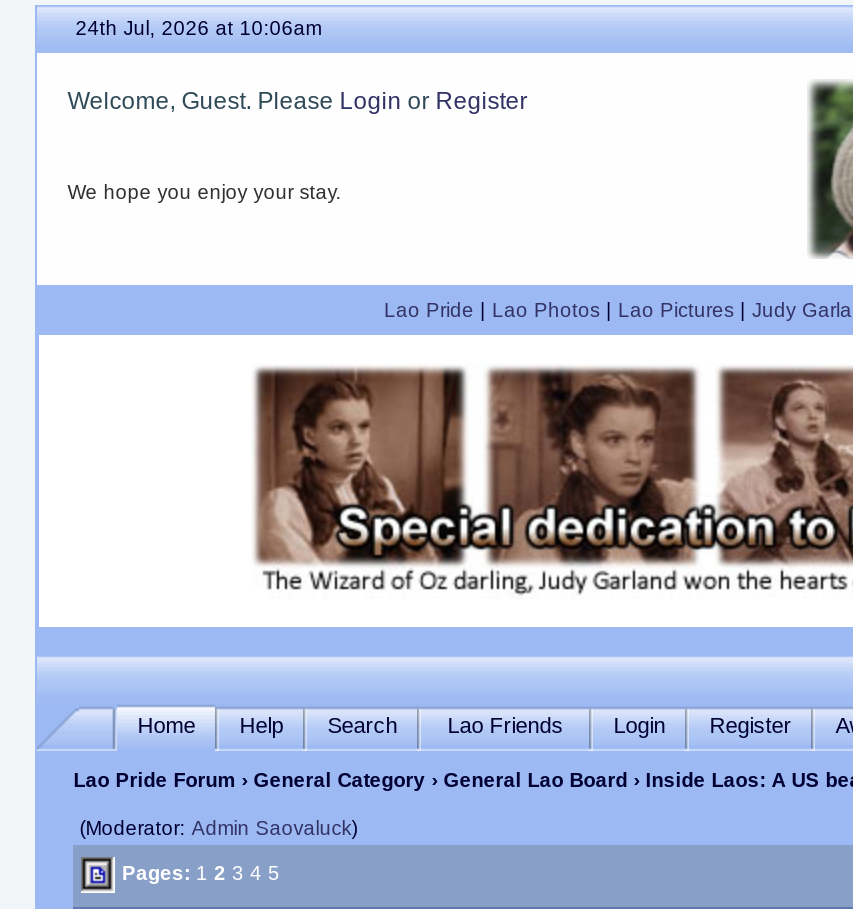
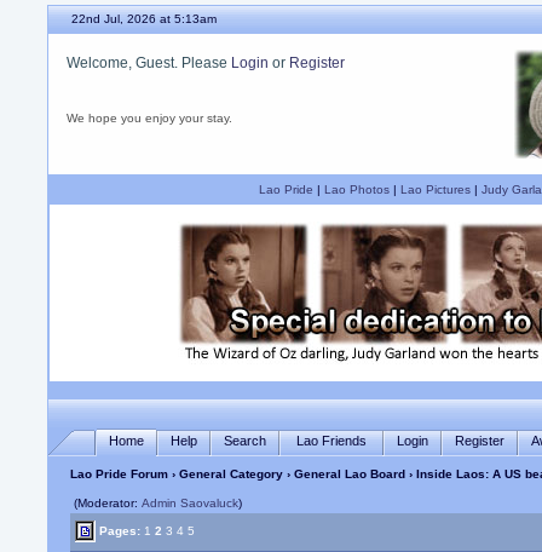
[75,17,321,39] 24th Jul, 2026 at 10:06am -> [72,12,217,25] 22nd Jul, 2026 at 5:13am

